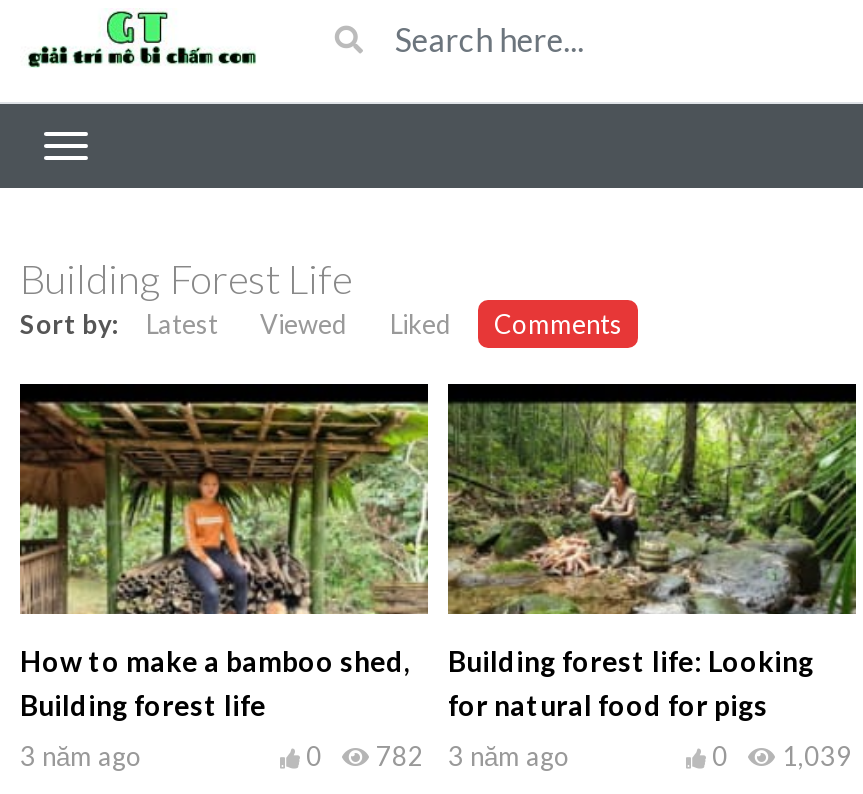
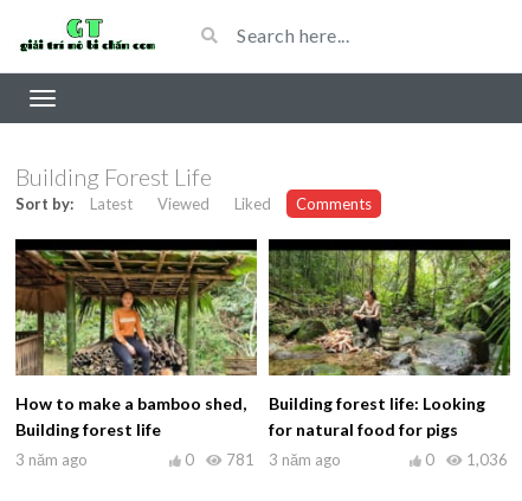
[306,740,570,772] 0 782 3 năm ago -> [185,450,341,469] 0 781 3 năm ago
[712,740,852,772] 0 1,039 -> [425,450,508,469] 0 1,036

